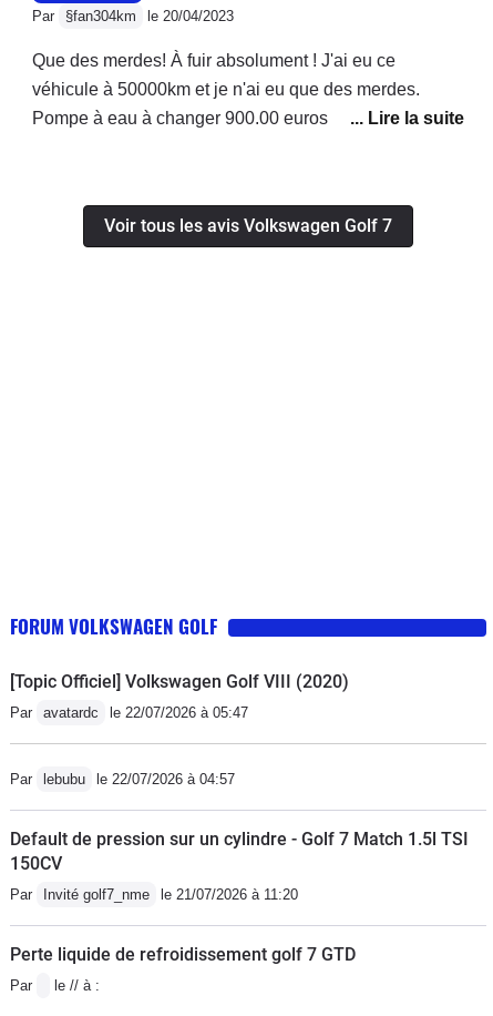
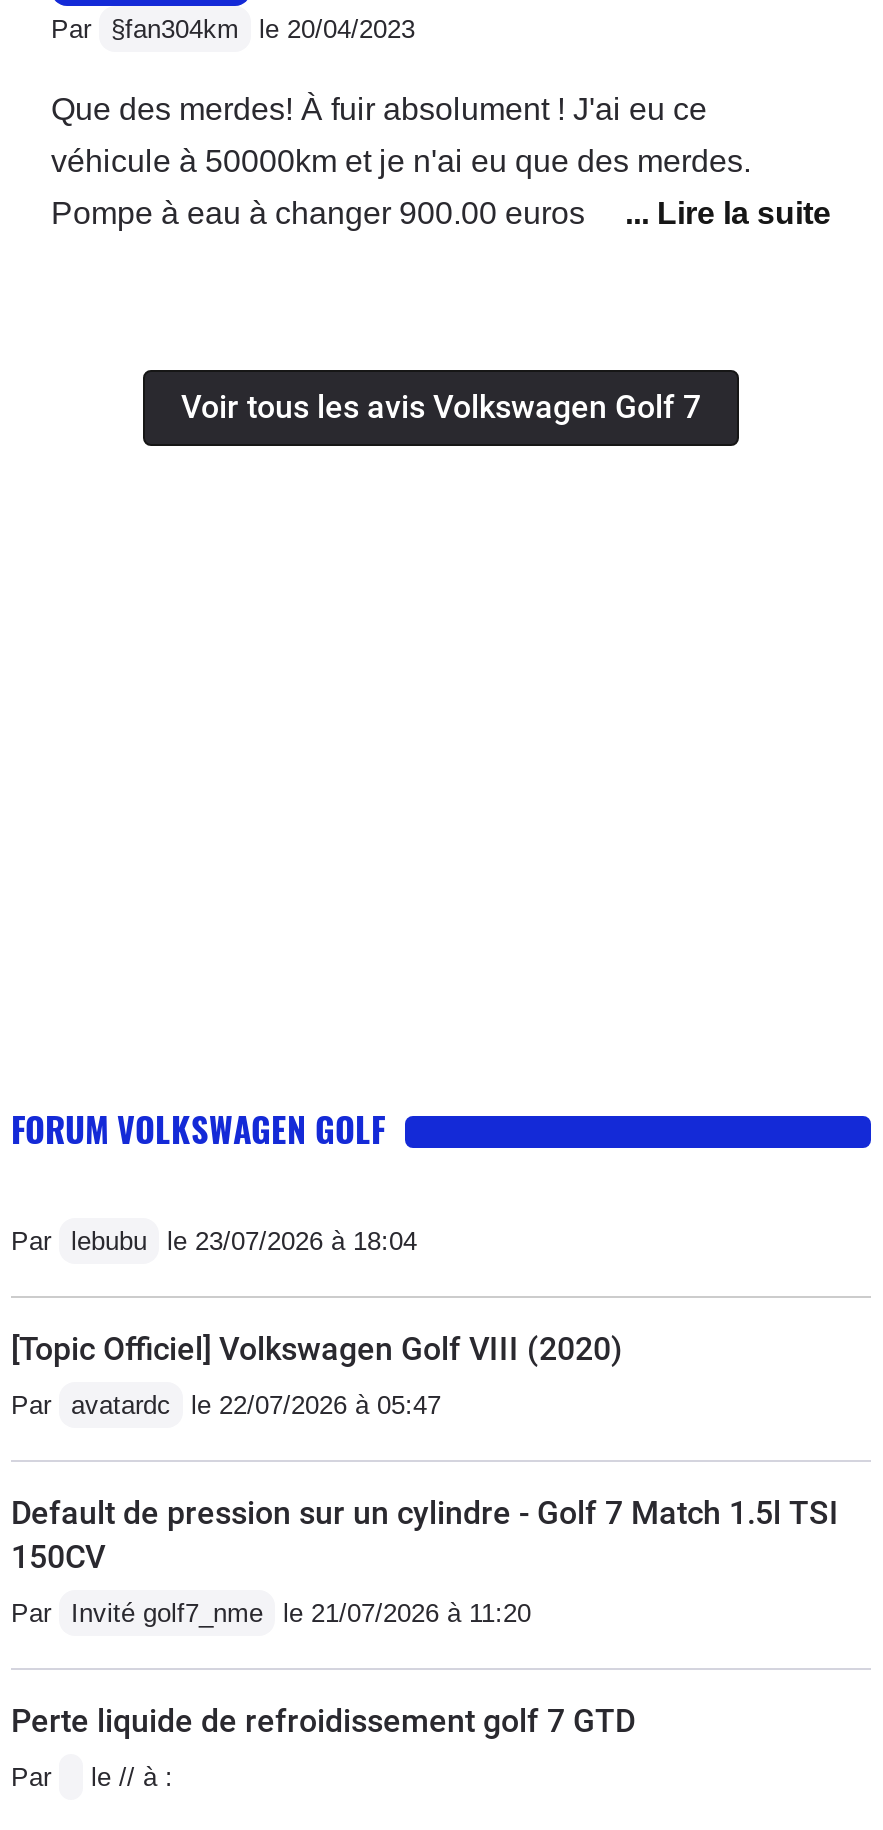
none -> [11,1226,417,1256] Par lebubu le 23/07/2026 à 18:04
moved [10,671,349,721] -> [11,1330,623,1420]: [Topic Officiel] Volkswagen Golf VIII (2020) | Par avatardc le 22/07/2026 à 05:47
[10,771,235,787] Par lebubu le 22/07/2026 à 04:57 -> none

